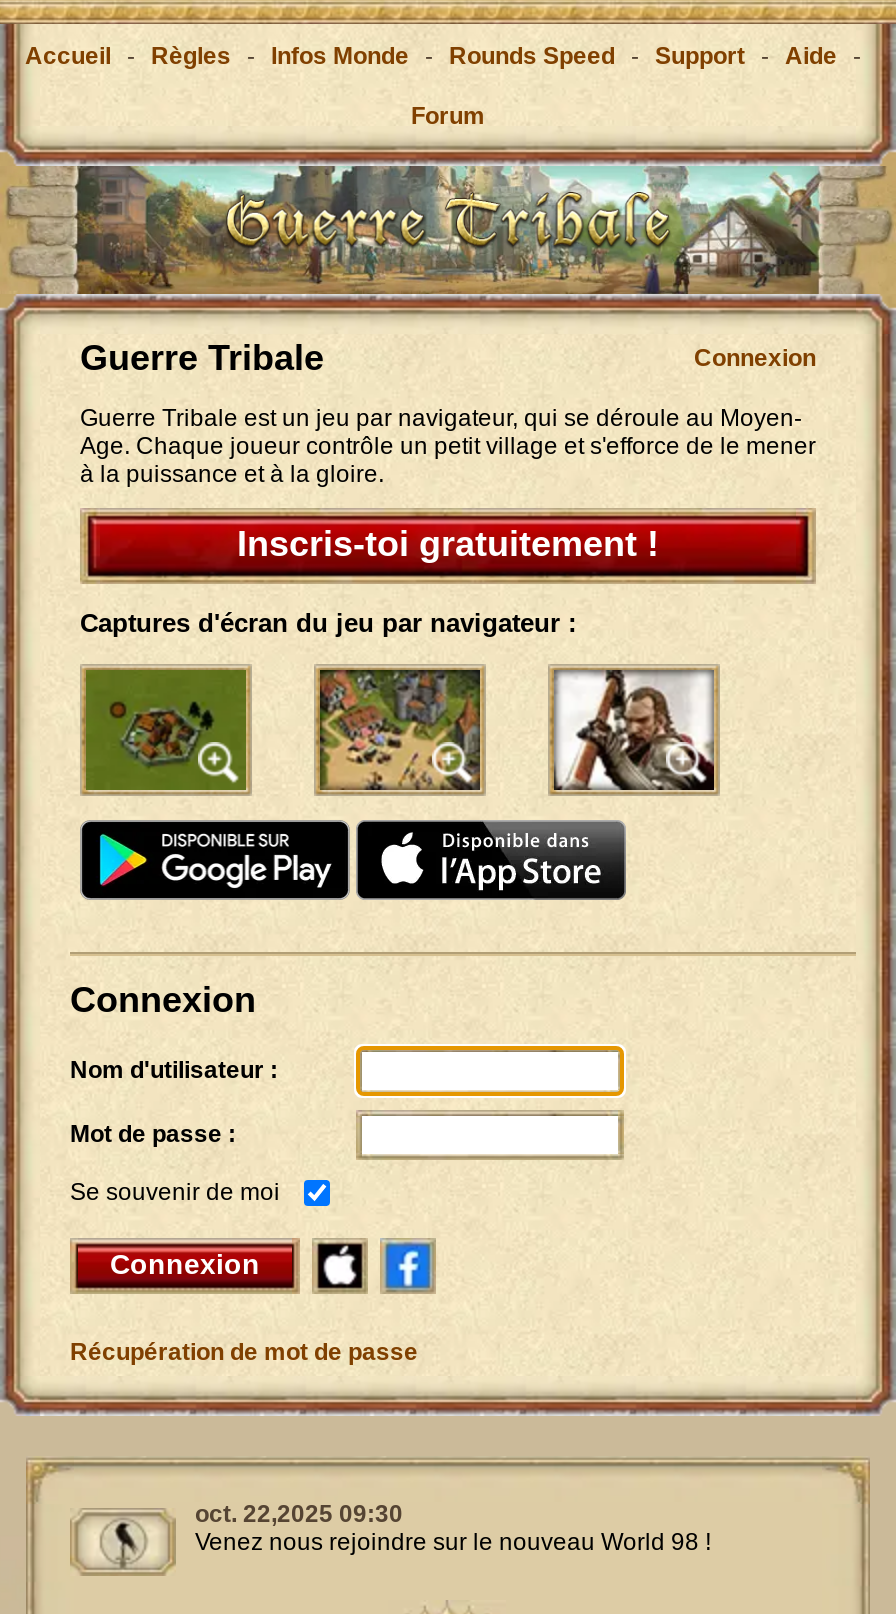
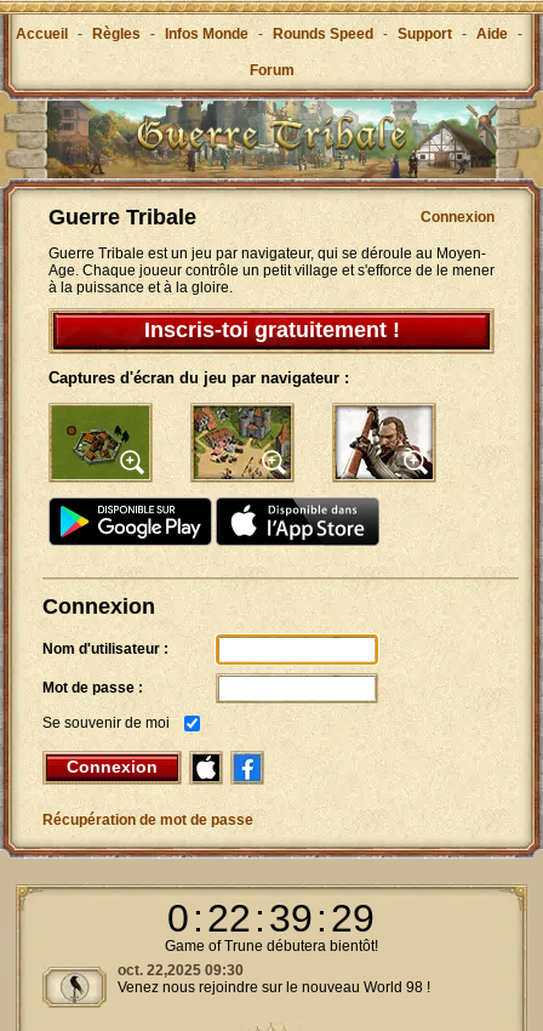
none -> [165,897,378,955] 0 : 22 : 39 : 29 | Game of Trune débutera bientôt!

